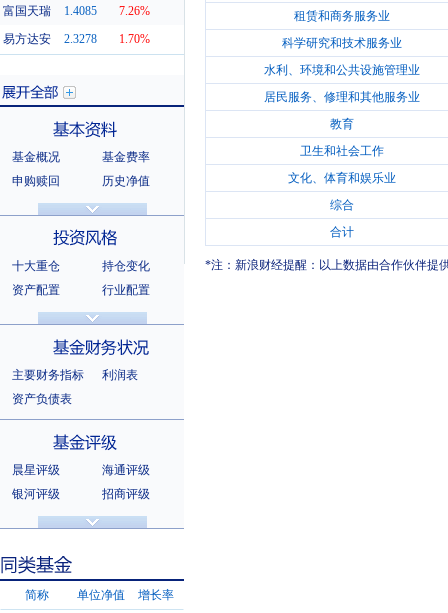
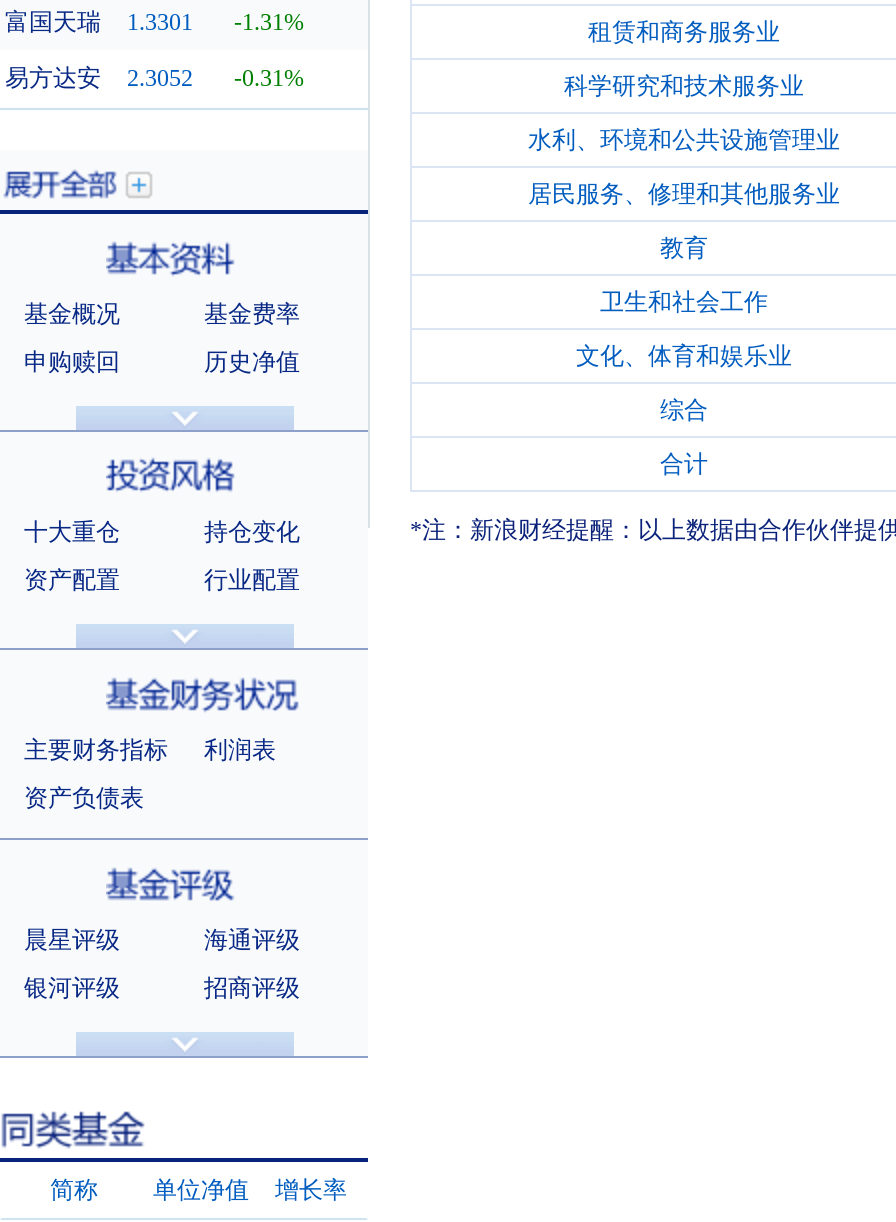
[63,4,96,18] 1.4085 -> [127,8,193,36] 1.3301
[119,4,150,18] 7.26% -> [234,8,304,36] -1.31%
[63,32,96,46] 2.3278 -> [127,64,193,92] 2.3052
[119,32,150,46] 1.70% -> [234,64,304,92] -0.31%

